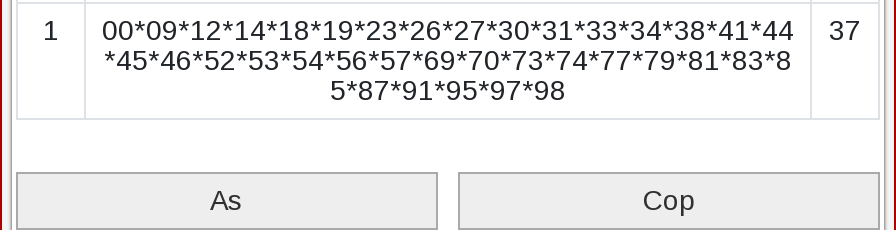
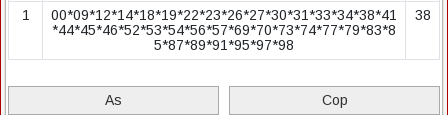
[102,13,794,45] 00*09*12*14*18*19*23*26*27*30*31*33*34*38*41*44 -> [51,7,397,23] 00*09*12*14*18*19*22*23*26*27*30*31*33*34*38*41
[829,13,861,45] 37 -> [414,7,430,23] 38
[104,43,792,75] *45*46*52*53*54*56*57*69*70*73*74*77*79*81*83*8 -> [52,22,396,38] *44*45*46*52*53*54*56*57*69*70*73*74*77*79*83*8
[330,73,566,105] 5*87*91*95*97*98 -> [154,37,294,53] 5*87*89*91*95*97*98

